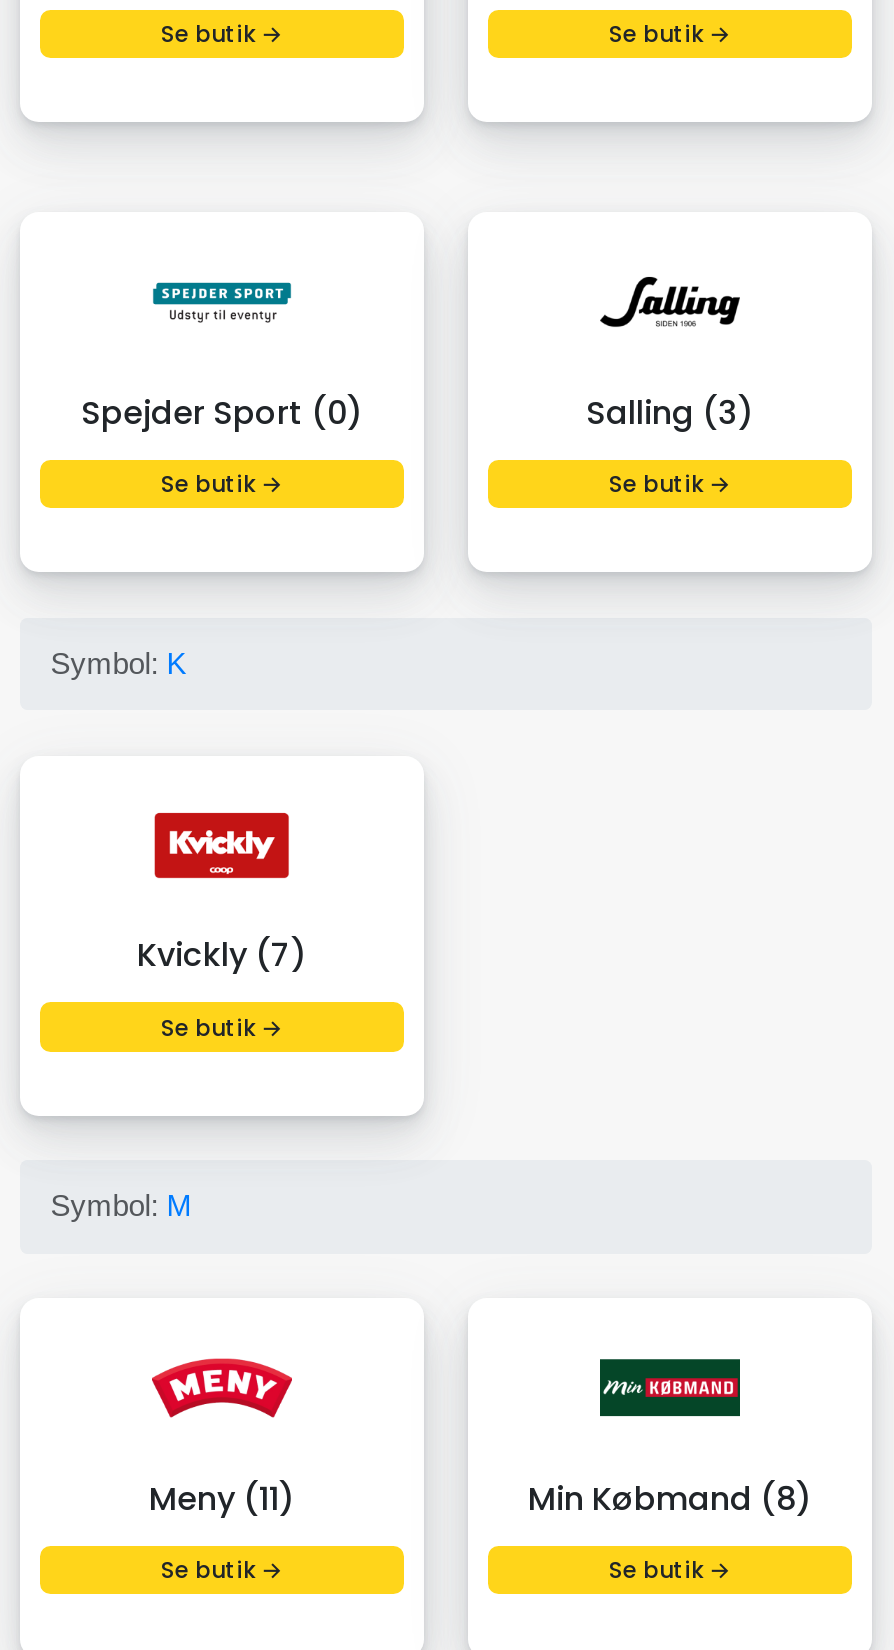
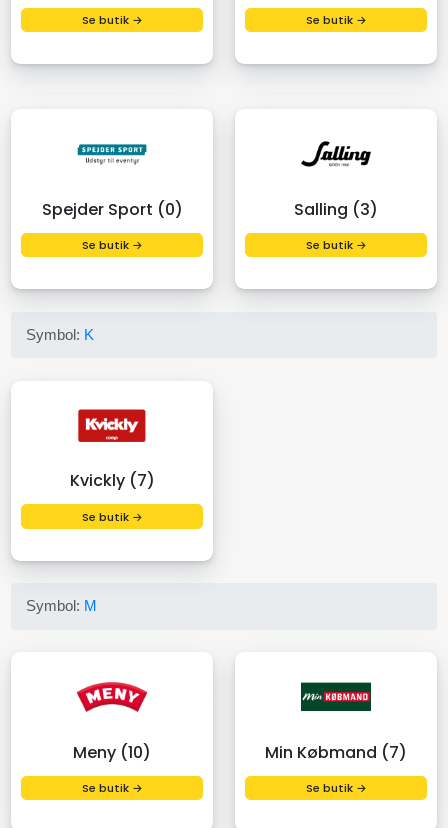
[149,1475,295,1521] Meny (11) -> [73,740,151,763] Meny (10)
[528,1475,812,1521] Min Købmand (8) -> [265,740,407,763] Min Købmand (7)

